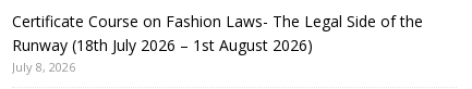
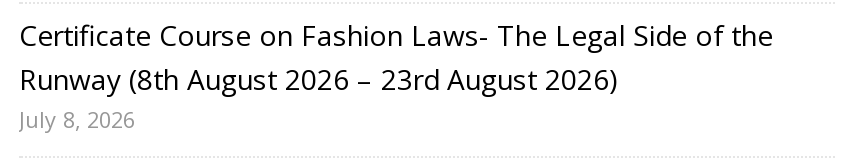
[12,35,313,55] Runway (18th July 2026 – 1st August 2026) -> [19,60,619,98] Runway (8th August 2026 – 23rd August 2026)

